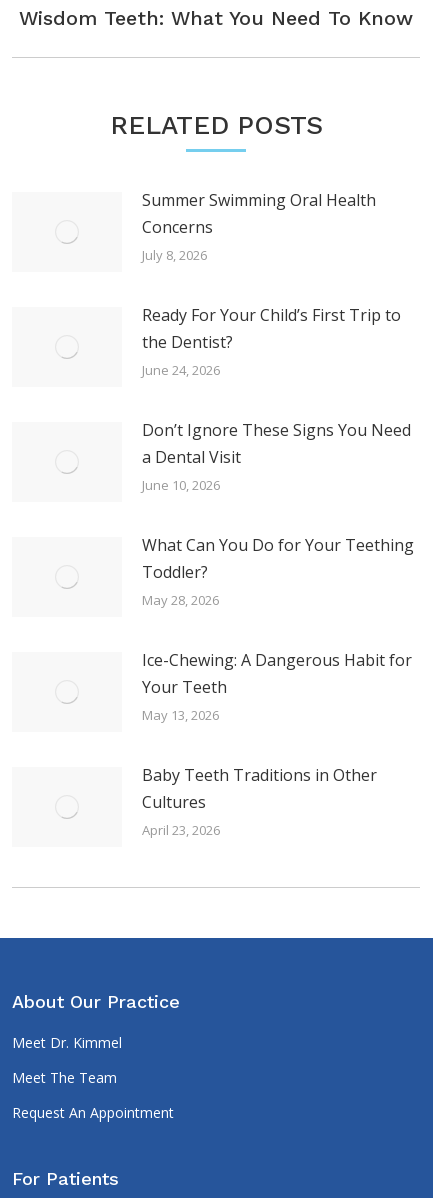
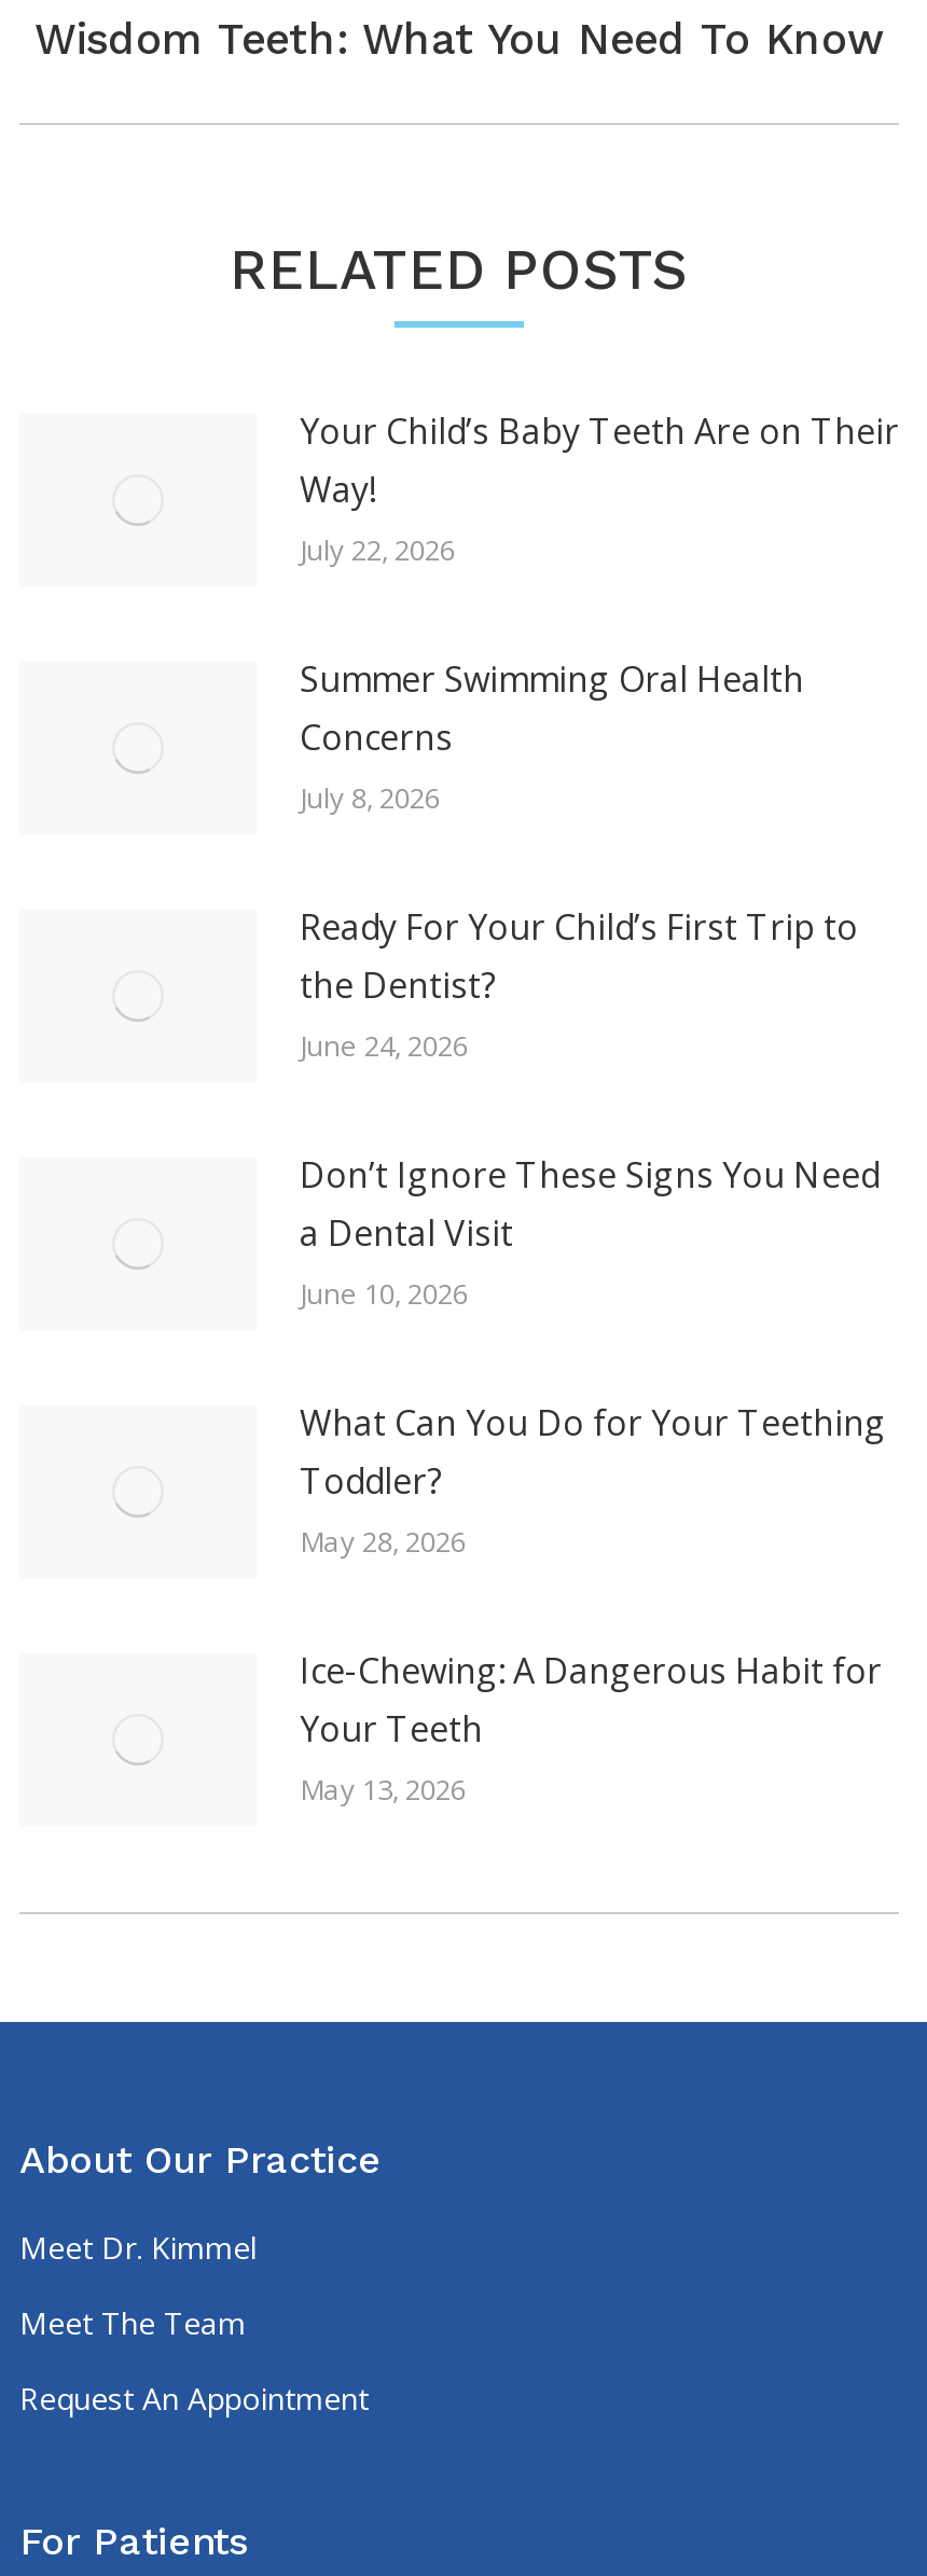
none -> [300,407,899,569] Your Child’s Baby Teeth Are on Their | Way! | July 22, 2026
moved [142,189,414,724] -> [300,655,886,1808]: Summer Swimming Oral Health | Concerns | July 8, 2026 | ... | Your Teeth | May 13, 2026
[142,764,377,839] Baby Teeth Traditions in Other | Cultures | April 23, 2026 -> none

